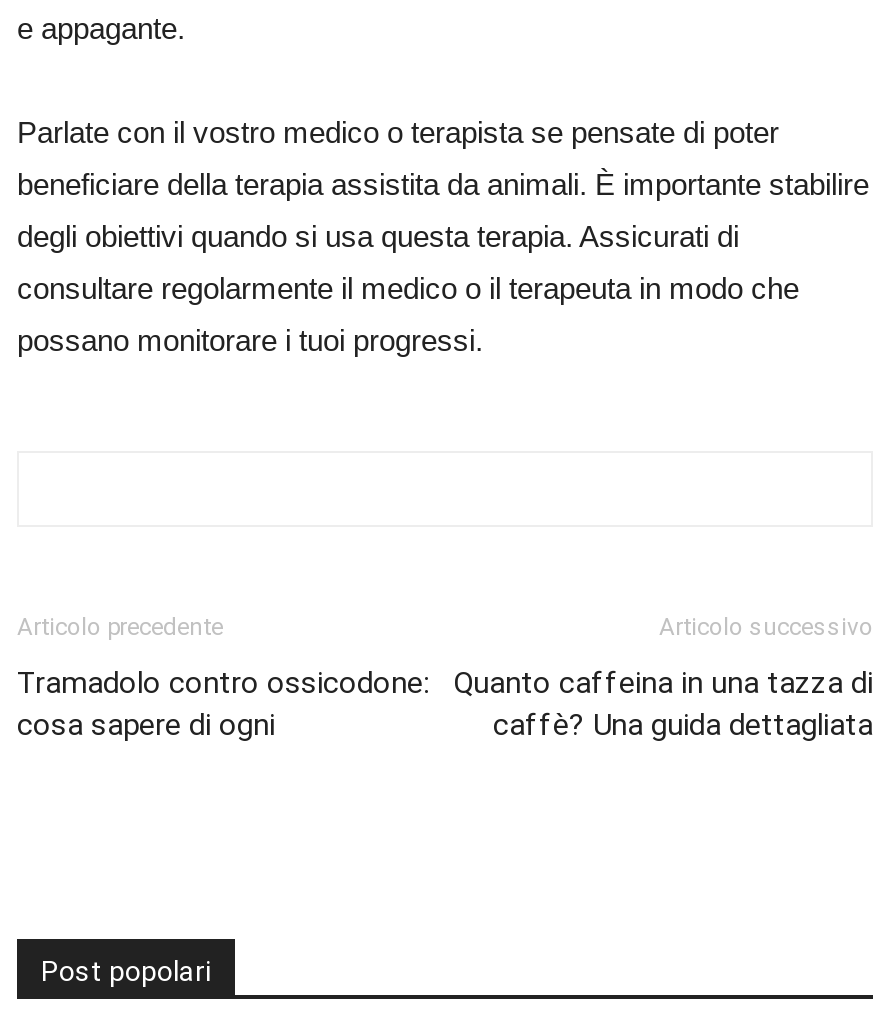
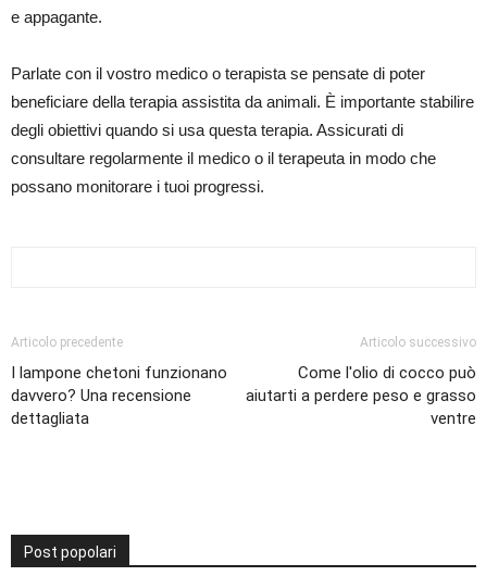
[17,665,429,743] Tramadolo contro ossicodone: | cosa sapere di ogni -> [11,363,227,428] I lampone chetoni funzionano | davvero? Una recensione | dettagliata
[453,665,873,743] Quanto caffeina in una tazza di | caffè? Una guida dettagliata -> [246,363,476,428] Come l'olio di cocco può | aiutarti a perdere peso e grasso | ventre

